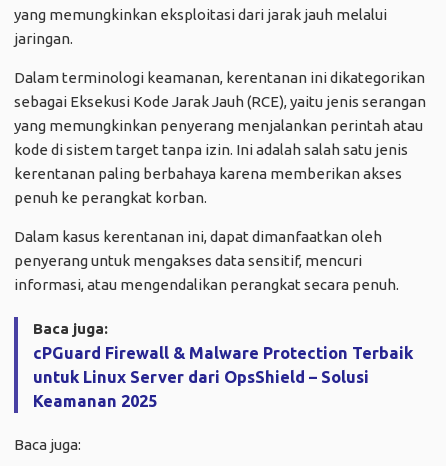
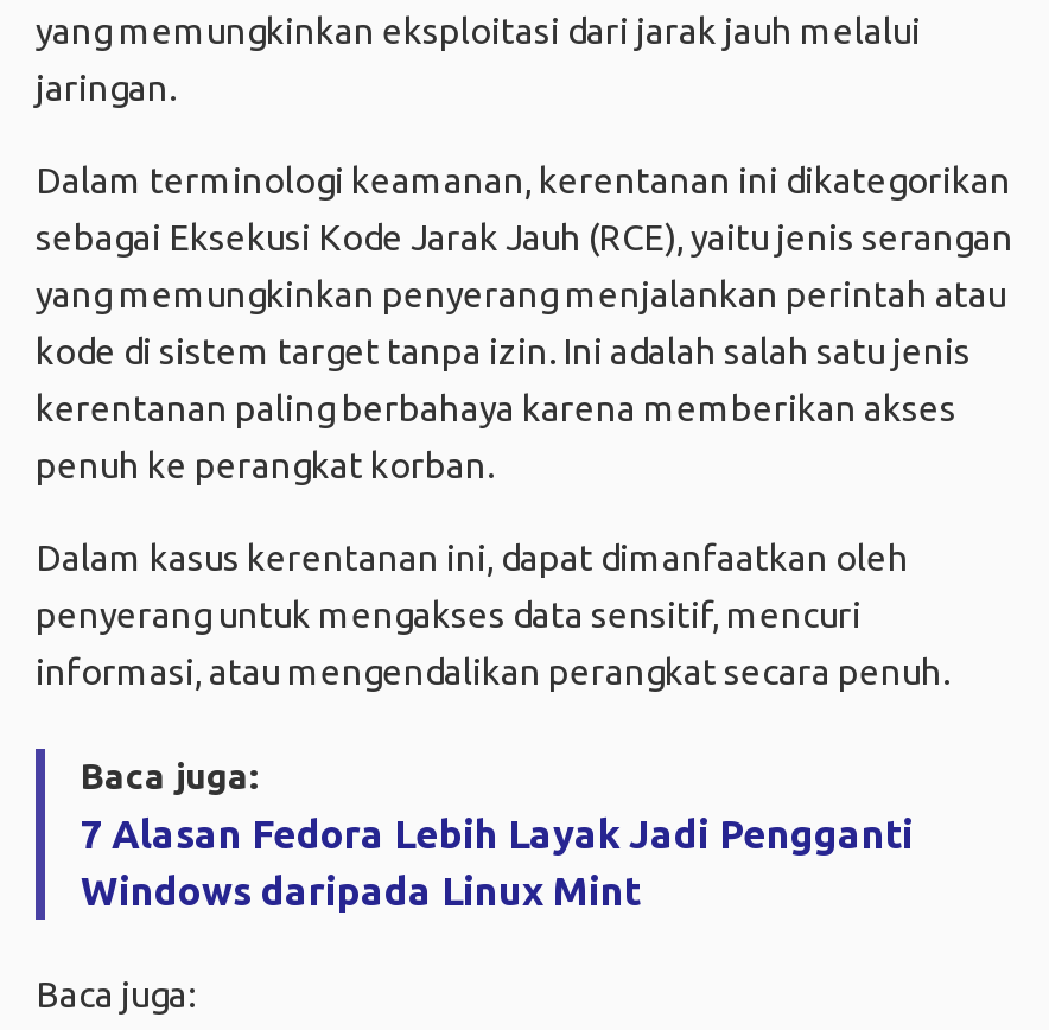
[33,344,413,410] cPGuard Firewall & Malware Protection Terbaik | untuk Linux Server dari OpsShield – Solusi | Keamanan 2025 -> [81,813,914,913] 7 Alasan Fedora Lebih Layak Jadi Pengganti | Windows daripada Linux Mint

